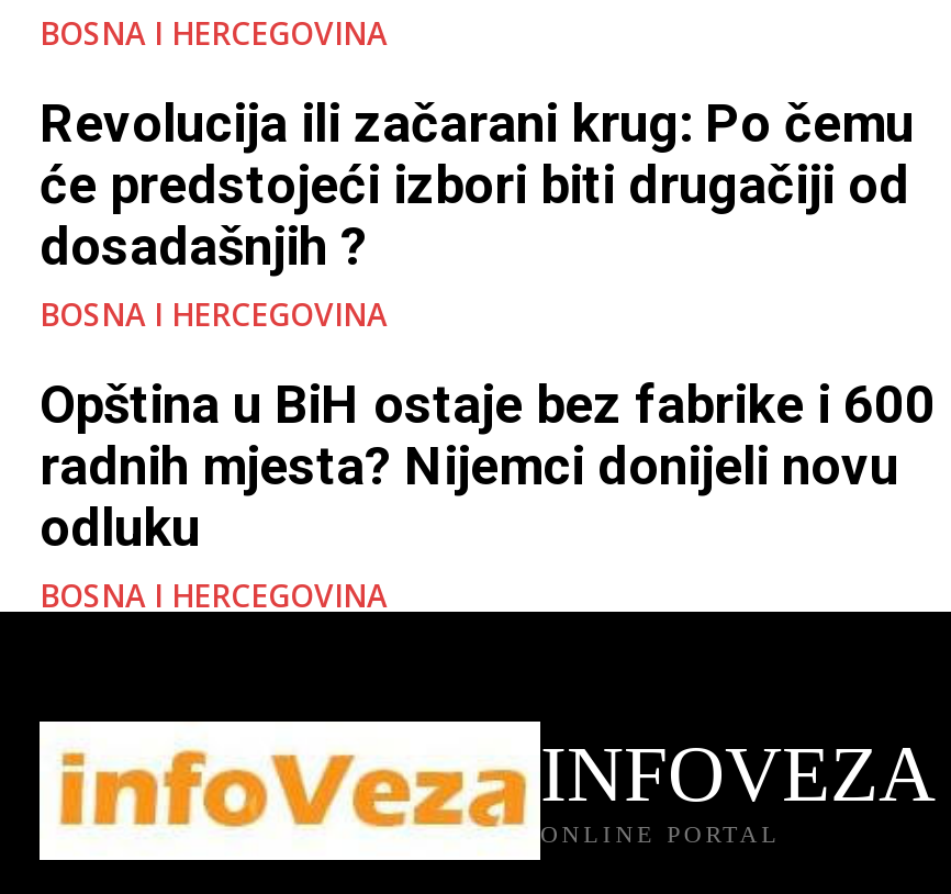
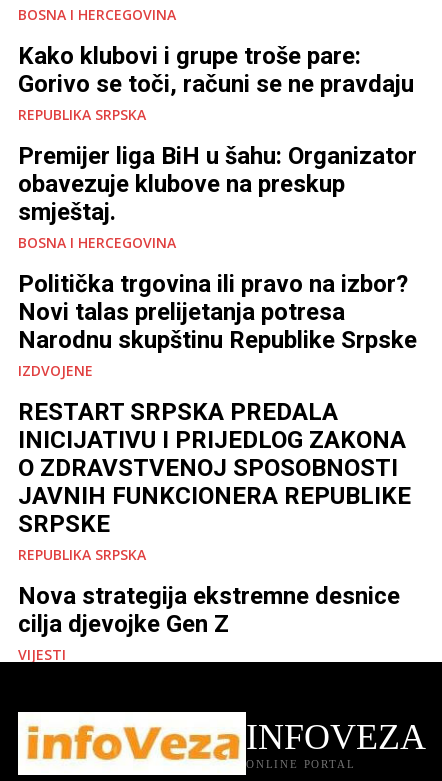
[40,92,914,277] Revolucija ili začarani krug: Po čemu | će predstojeći izbori biti drugačiji od | dosadašnjih ? -> [18,42,417,226] Kako klubovi i grupe troše pare: | Gorivo se toči, računi se ne pravdaju | REPUBLIKA SRPSKA | Premijer liga BiH u šahu: Organizator | obavezuje klubove na preskup | smještaj.
[40,373,936,615] Opština u BiH ostaje bez fabrike i 600 | radnih mjesta? Nijemci donijeli novu | odluku | BOSNA I HERCEGOVINA -> [18,270,417,664] Politička trgovina ili pravo na izbor? | Novi talas prelijetanja potresa | Narodnu skupštinu Republike Srpske | IZDVOJENE | RESTART SRPSKA PREDALA | INICIJATIVU I PRIJEDLOG ZAKONA | O ZDRAVSTVENOJ SPOSOBNOSTI | JAVNIH FUNKCIONERA REPUBLIKE | SRPSKE | REPUBLIKA SRPSKA | Nova strategija ekstremne desnice | cilja djevojke Gen Z | VIJESTI

